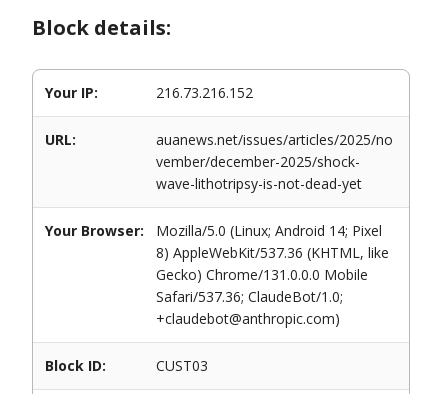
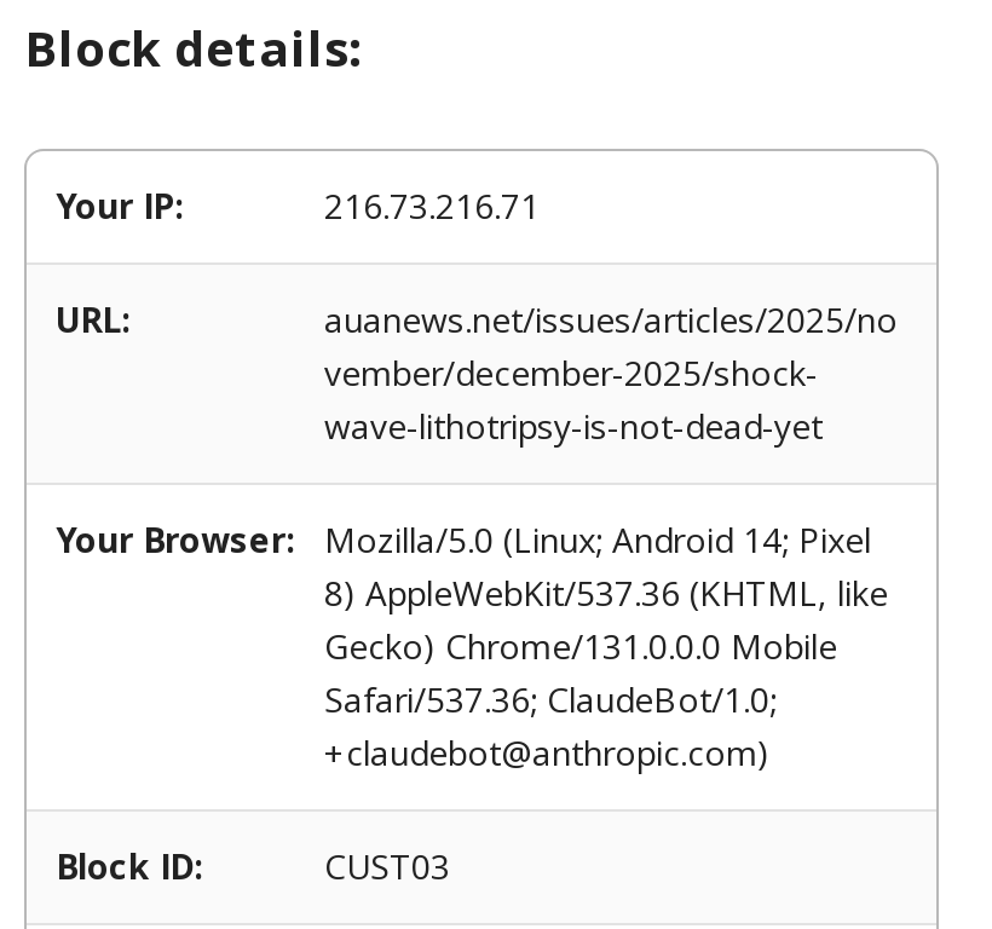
[156,83,253,102] 216.73.216.152 -> [324,183,540,229] 216.73.216.71

